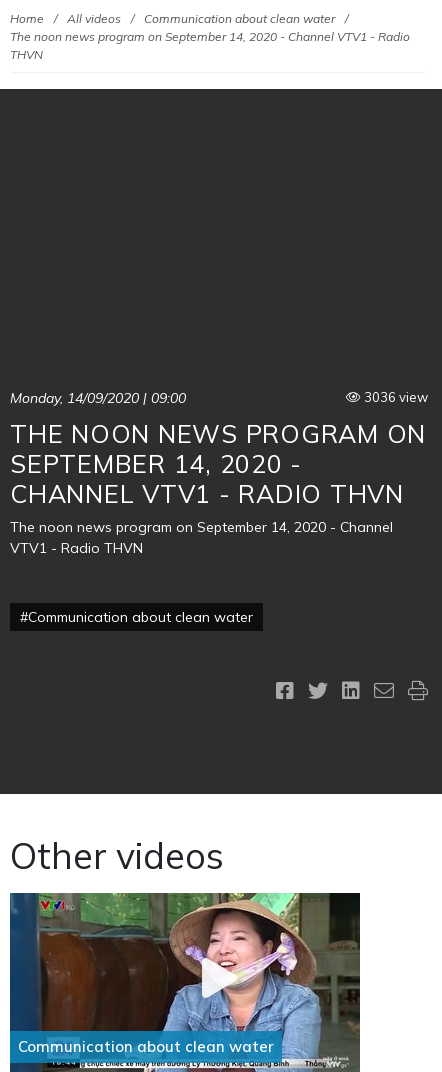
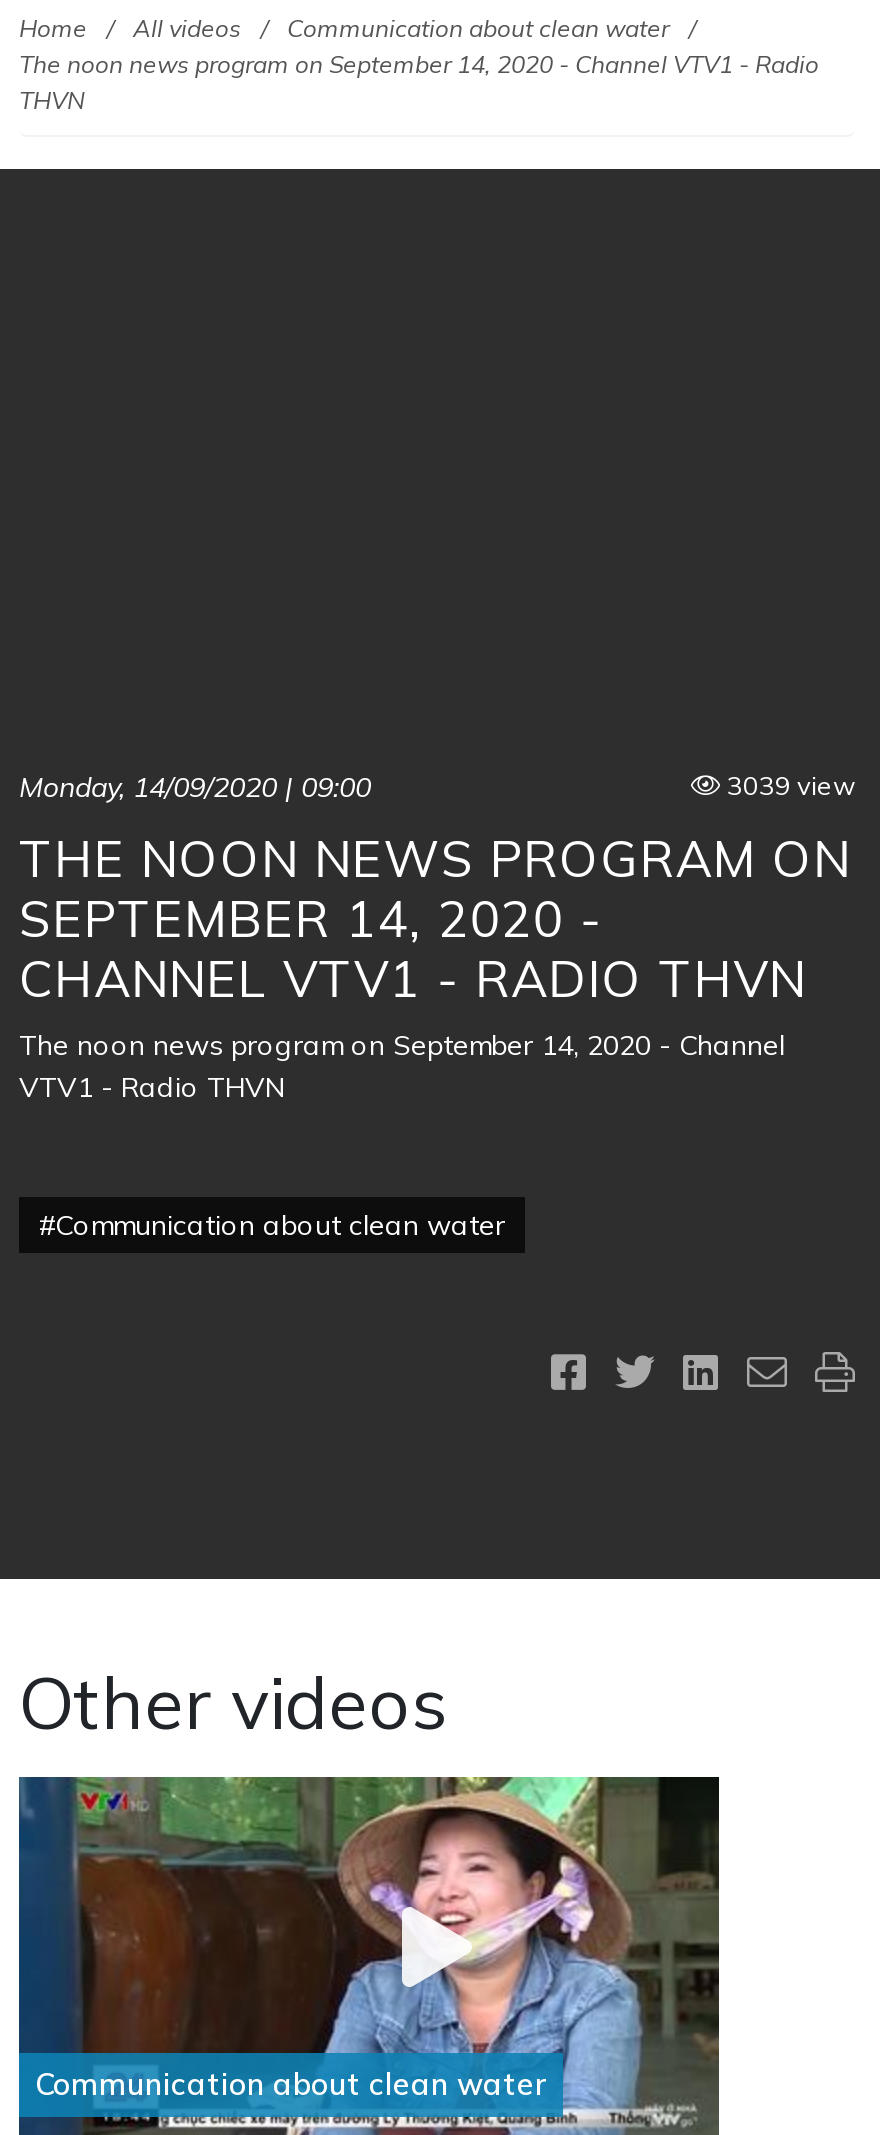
[361,389,428,405] 3036 view -> [721,769,855,801] 3039 view

